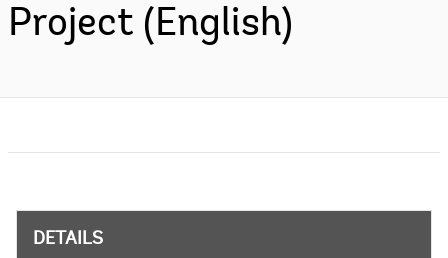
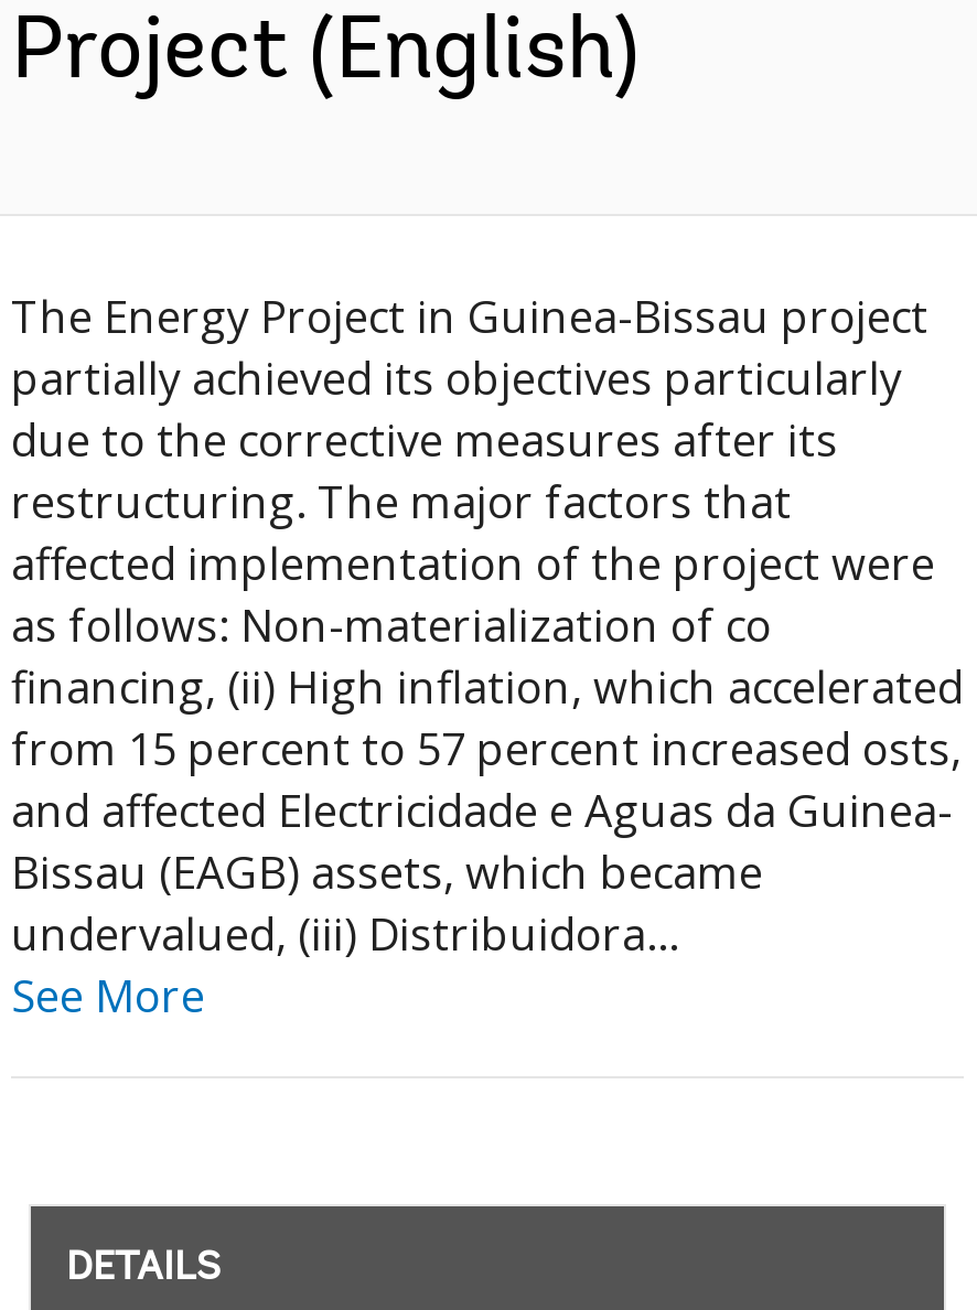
none -> [11,287,964,1026] The Energy Project in Guinea-Bissau project | partially achieved its objectives particularly | due to the corrective measures after its | restructuring. The major factors that | affected implementation of the project were | as follows: Non-materialization of co | financing, (ii) High inflation, which accelerated | from 15 percent to 57 percent increased osts, | and affected Electricidade e Aguas da Guinea- | Bissau (EAGB) assets, which became | undervalued, (iii) Distribuidora... | See More

